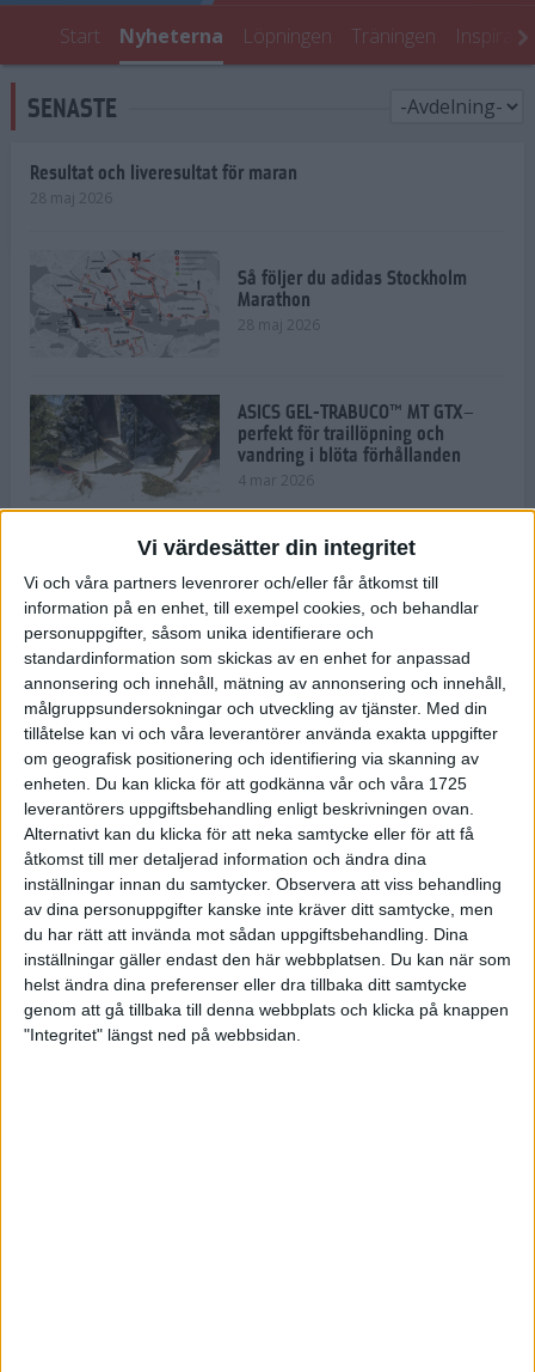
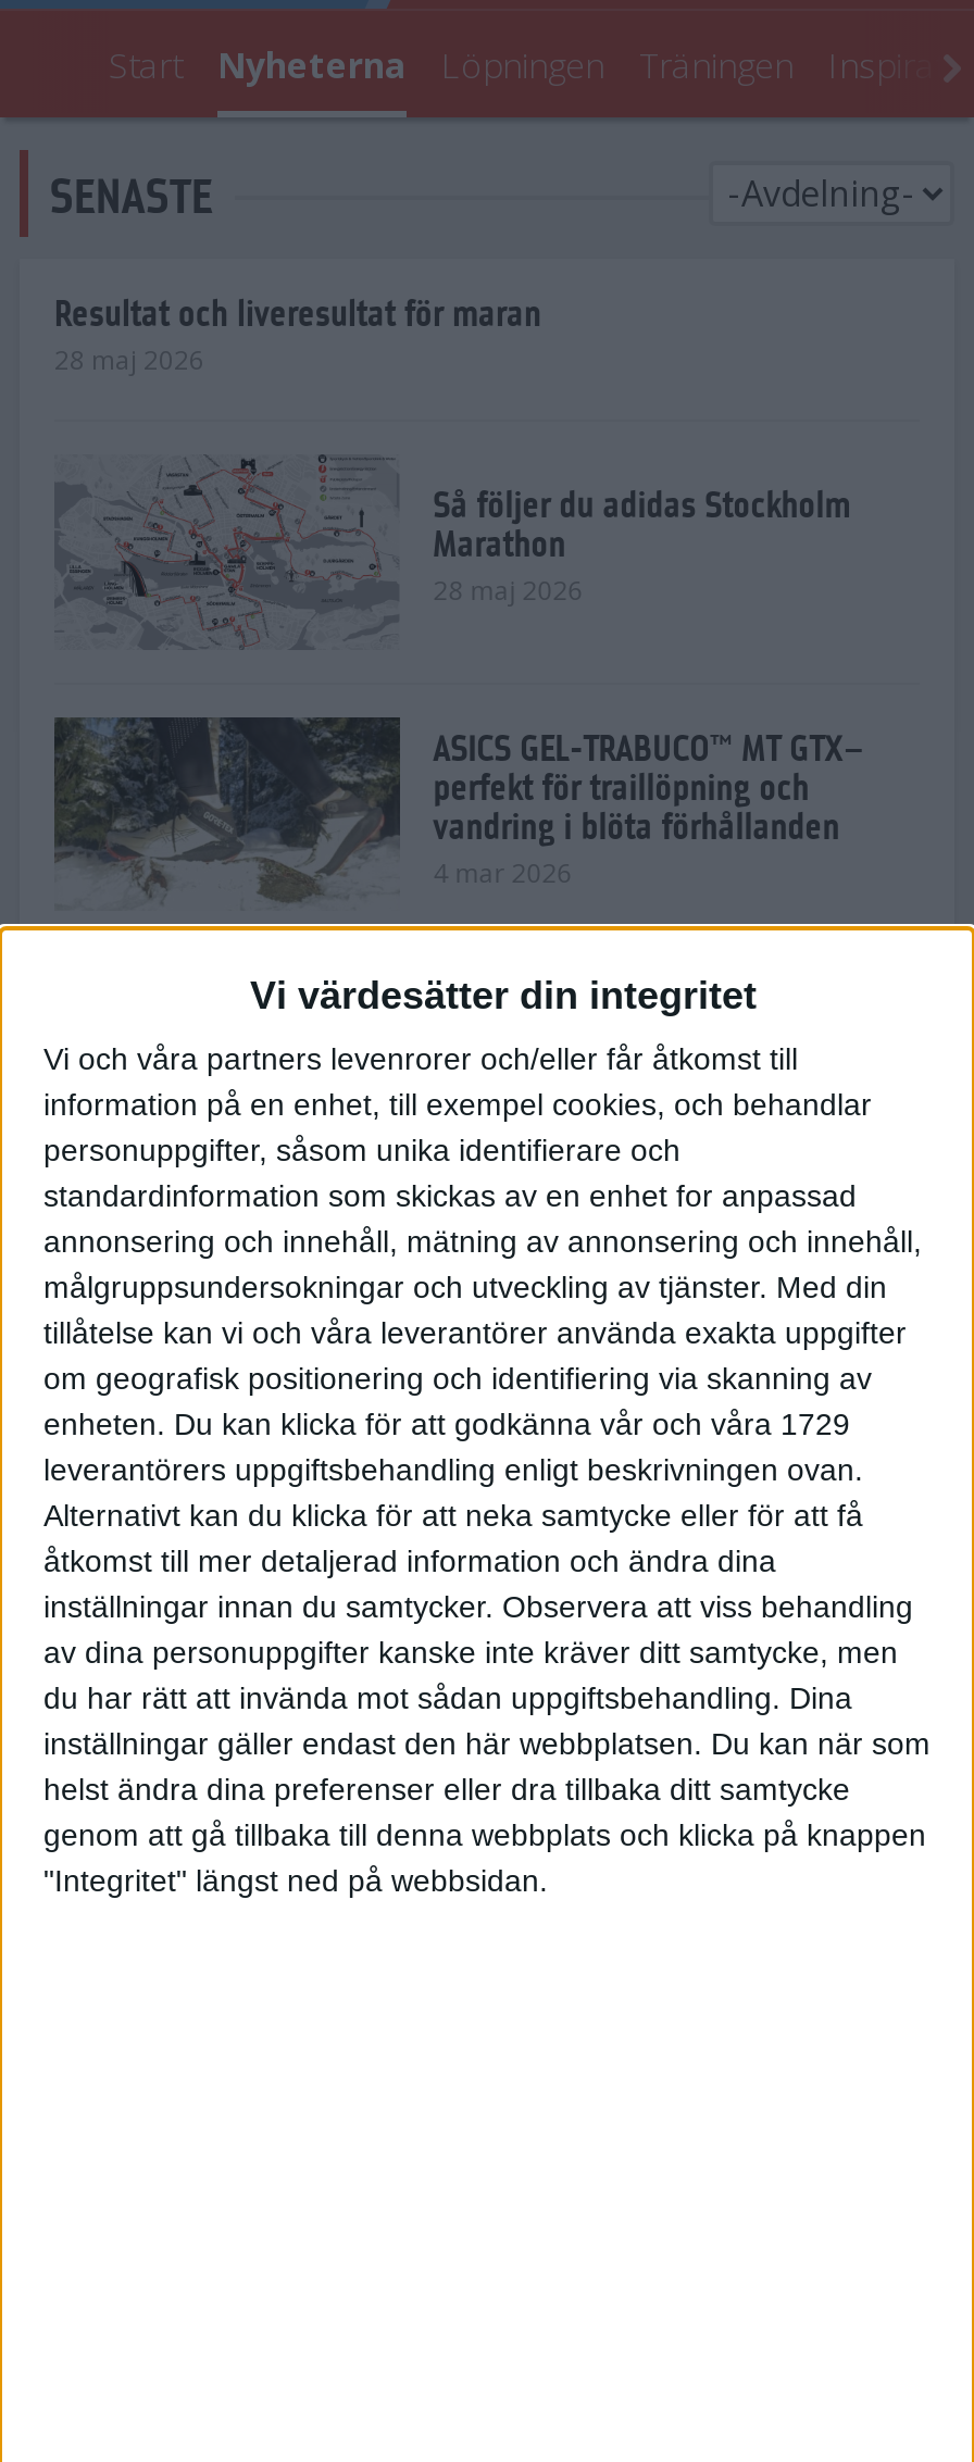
[24,774,467,794] enheten. Du kan klicka för att godkänna vår och våra 1725 -> [43,1407,850,1442] enheten. Du kan klicka för att godkänna vår och våra 1729

